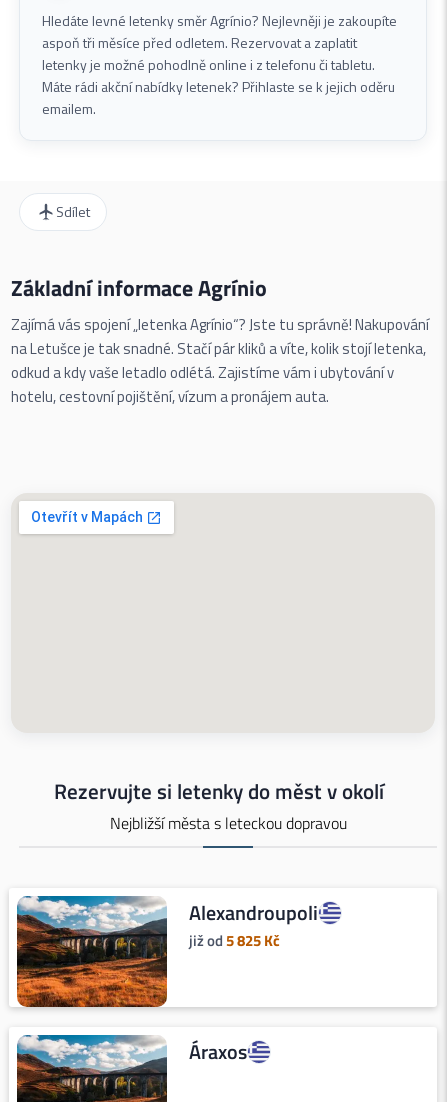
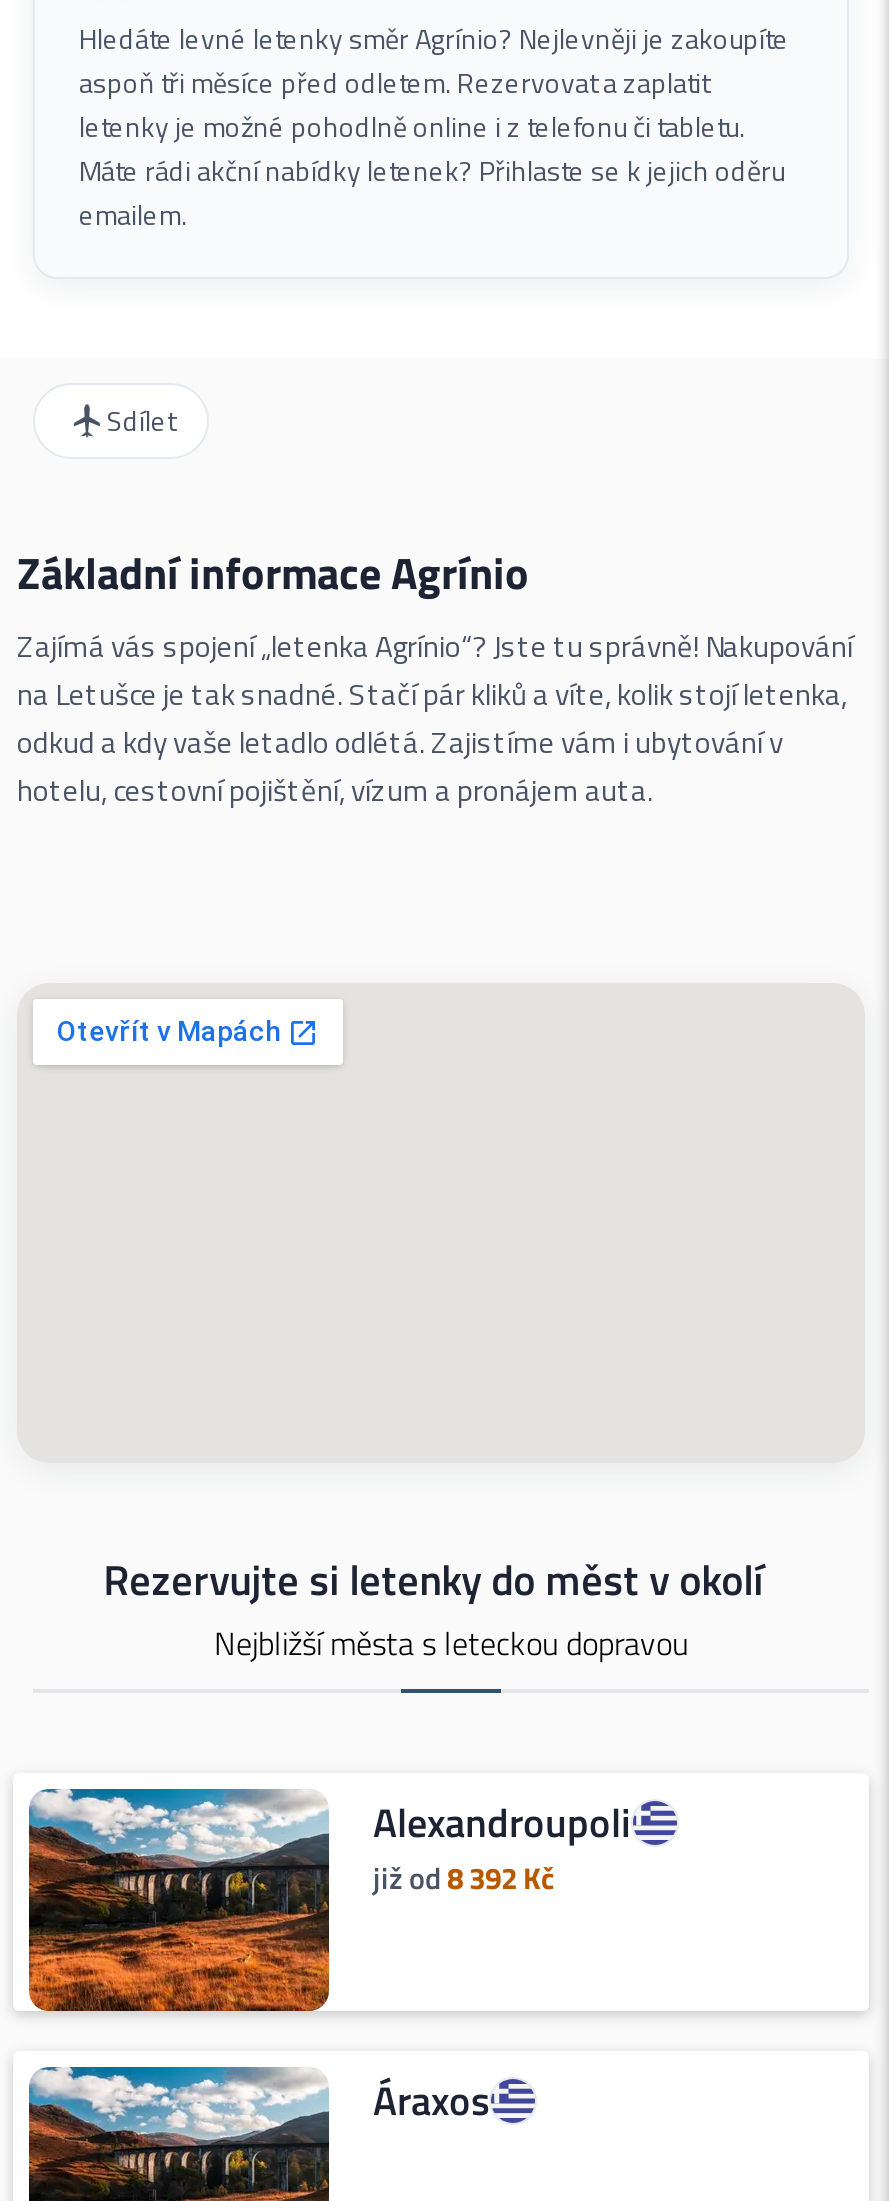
[189,929,280,952] již od 5 825 Kč -> [373,1855,555,1901] již od 8 392 Kč

